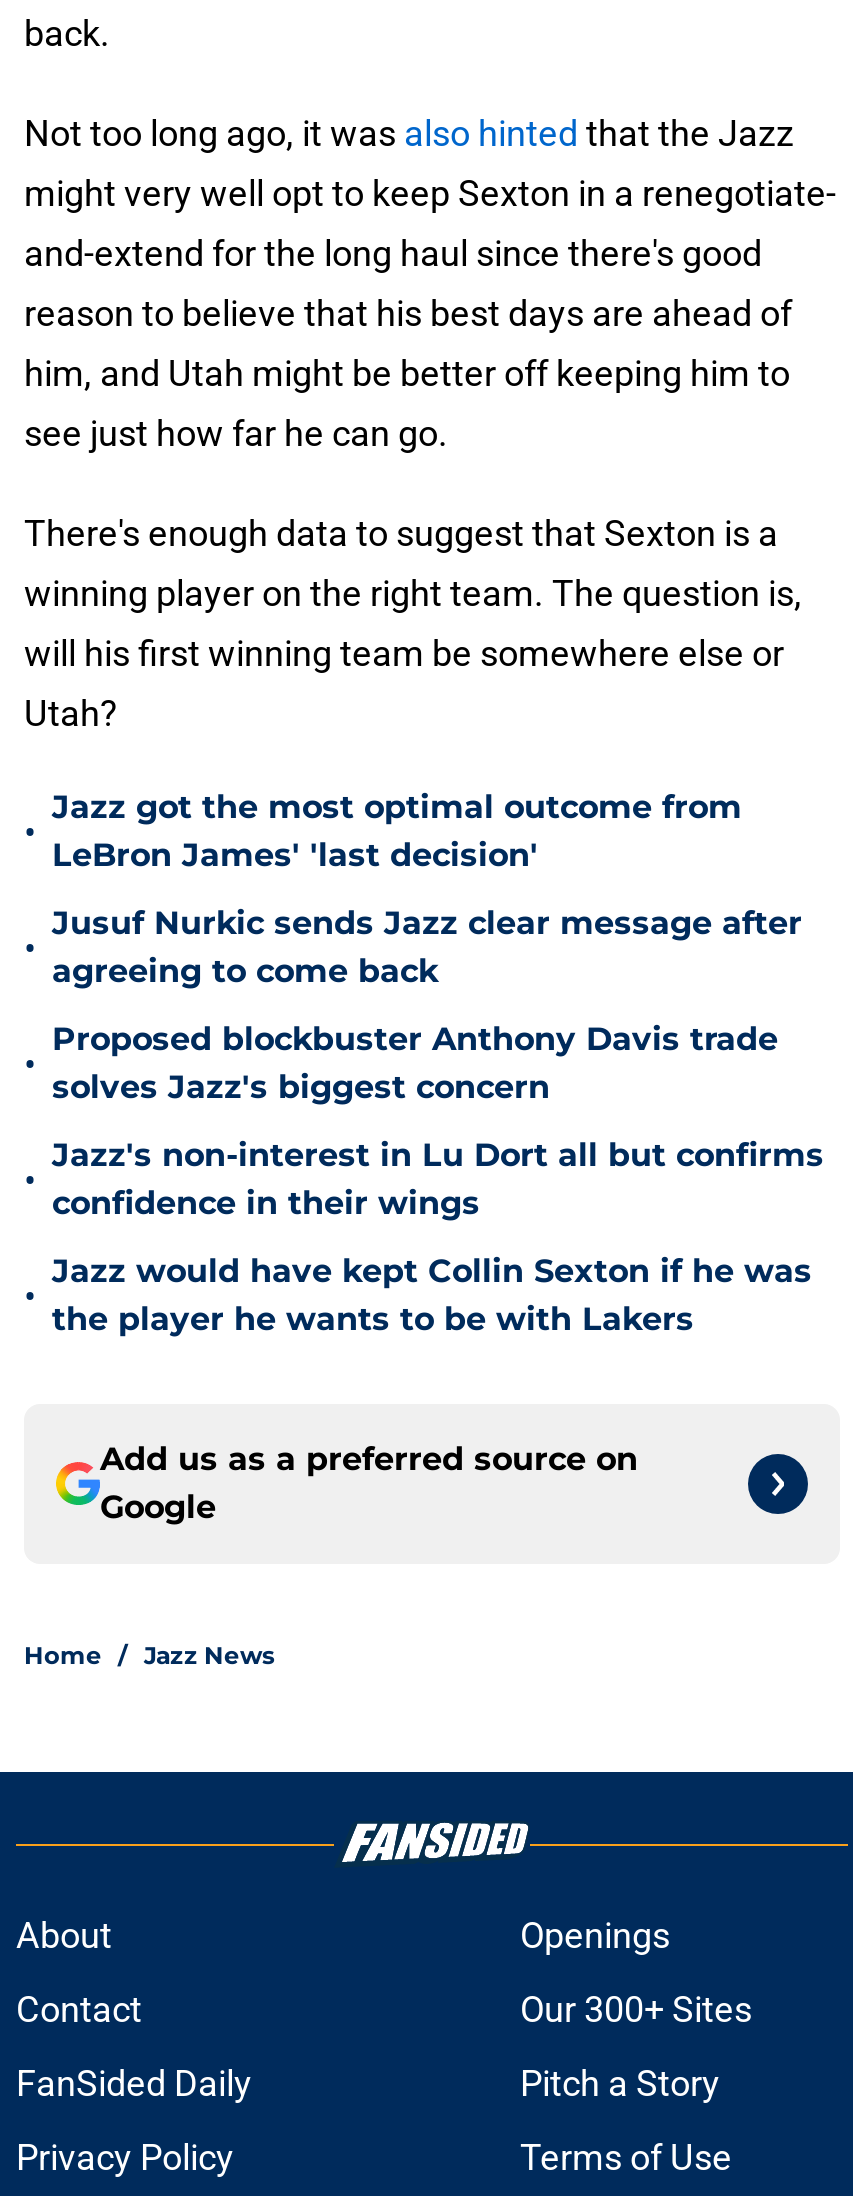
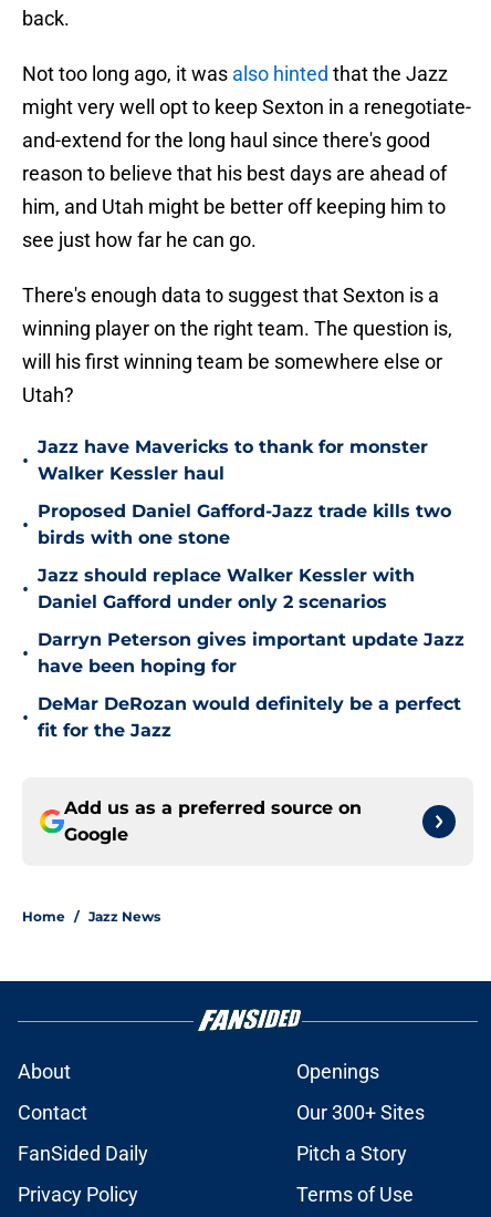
[52,788,742,874] Jazz got the most optimal outcome from | LeBron James' 'last decision' -> [38,436,428,484] Jazz have Mavericks to thank for monster | Walker Kessler haul
[52,904,802,990] Jusuf Nurkic sends Jazz clear message after | agreeing to come back -> [38,501,451,548] Proposed Daniel Gafford-Jazz trade kills two | birds with one stone
[52,1020,778,1106] Proposed blockbuster Anthony Davis trade | solves Jazz's biggest concern -> [38,565,415,612] Jazz should replace Walker Kessler with | Daniel Gafford under only 2 scenarios
[52,1136,824,1222] Jazz's non-interest in Lu Dort all but confirms | confidence in their wings -> [38,629,464,677] Darryn Peterson gives important update Jazz | have been hoping for
[52,1252,812,1338] Jazz would have kept Collin Sexton if he was | the player he wants to be with Lakers -> [38,693,461,741] DeMar DeRozan would definitely be a perfect | fit for the Jazz

